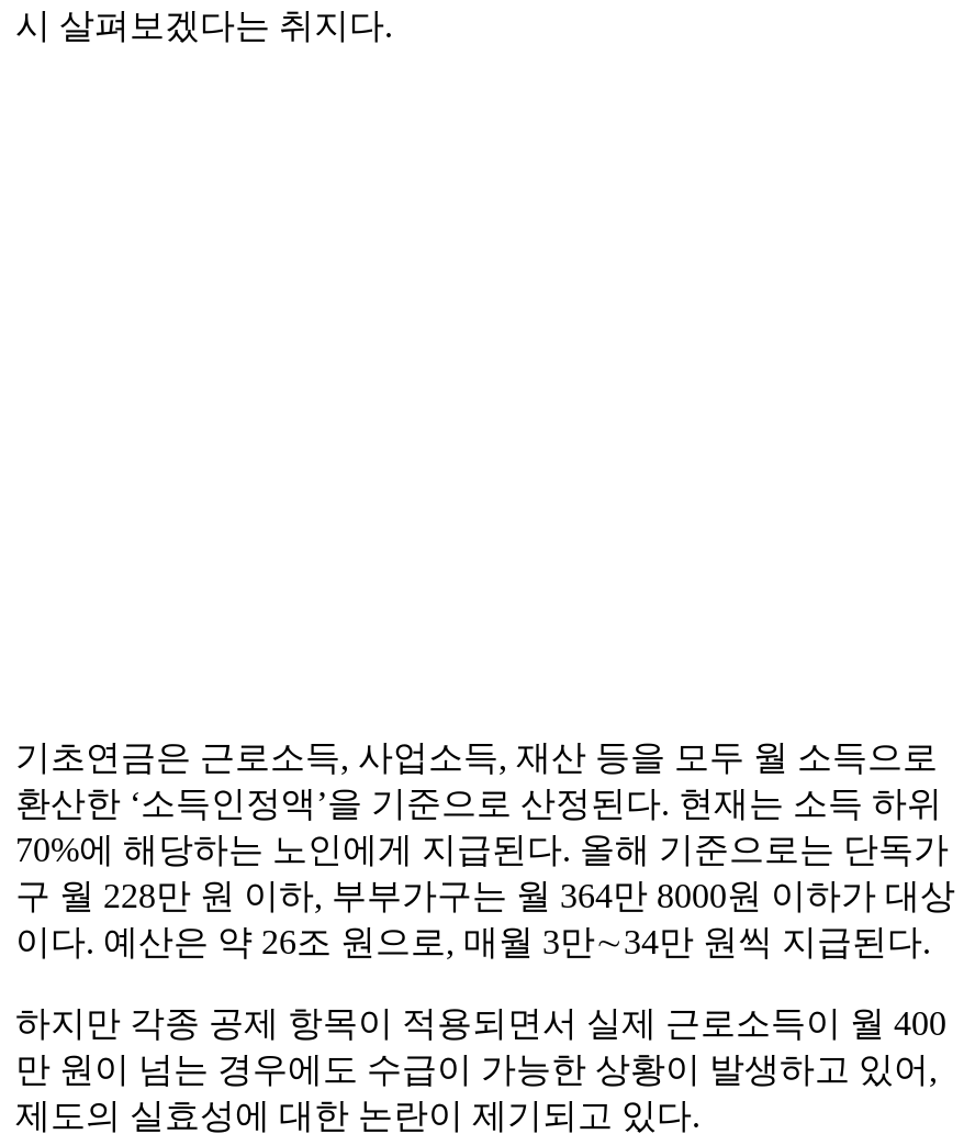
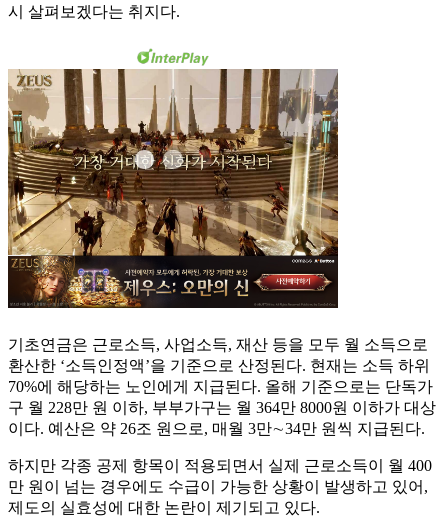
none -> [7,48,339,309] [image]

